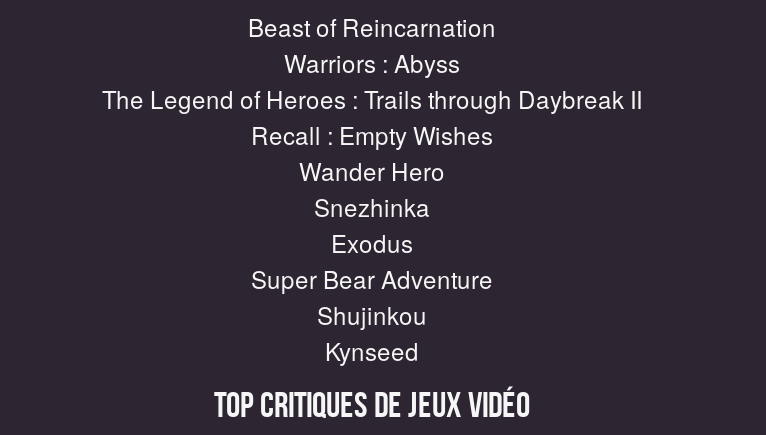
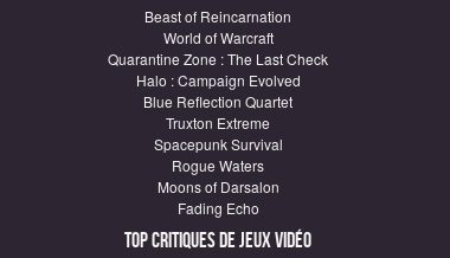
[102,45,642,367] Warriors : Abyss | The Legend of Heroes : Trails through Daybreak II | Recall : Empty Wishes | Wander Hero | Snezhinka | Exodus | Super Bear Adventure | Shujinkou | Kynseed -> [108,27,328,218] World of Warcraft | Quarantine Zone : The Last Check | Halo : Campaign Evolved | Blue Reflection Quartet | Truxton Extreme | Spacepunk Survival | Rogue Waters | Moons of Darsalon | Fading Echo

